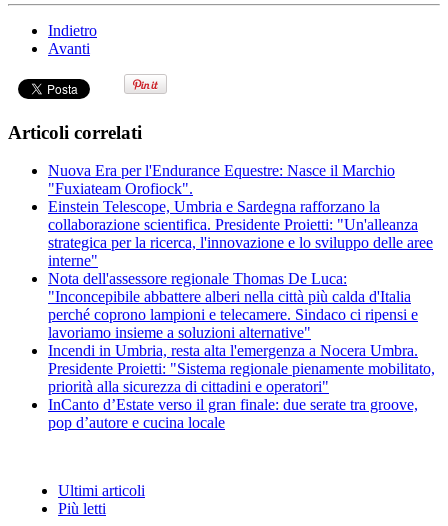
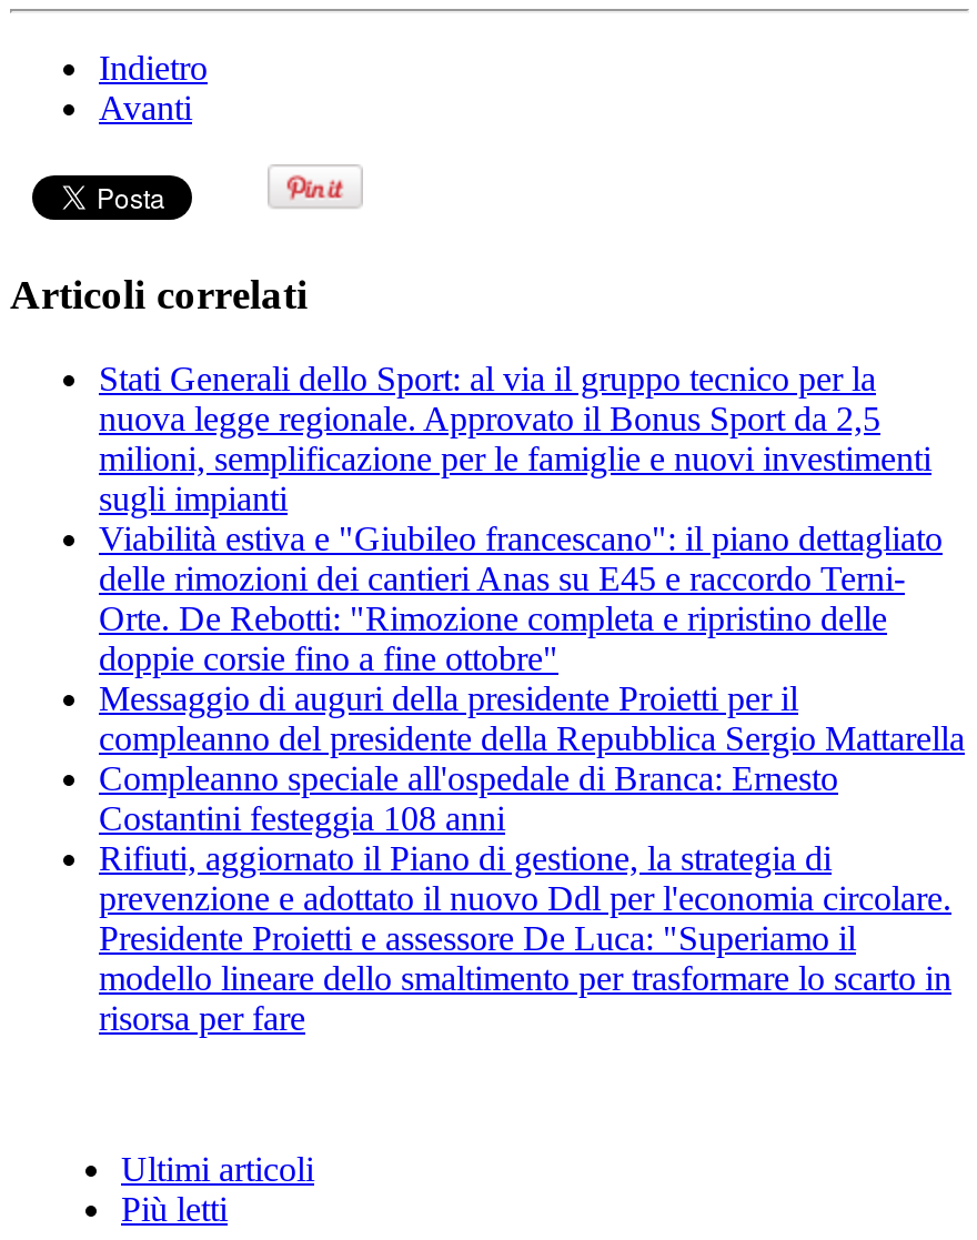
[48,162,435,431] Nuova Era per l'Endurance Equestre: Nasce il Marchio | "Fuxiateam Orofiock". | Einstein Telescope, Umbria e Sardegna rafforzano la | collaborazione scientifica. Presidente Proietti: "Un'alleanza | strategica per la ricerca, l'innovazione e lo sviluppo delle aree | interne" | Nota dell'assessore regionale Thomas De Luca: | "Inconcepibile abbattere alberi nella città più calda d'Italia | perché coprono lampioni e telecamere. Sindaco ci ripensi e | lavoriamo insieme a soluzioni alternative" | Incendi in Umbria, resta alta l'emergenza a Nocera Umbra. | Presidente Proietti: "Sistema regionale pienamente mobilitato, | priorità alla sicurezza di cittadini e operatori" | InCanto d’Estate verso il gran finale: due serate tra groove, | pop d’autore e cucina locale -> [99,360,965,1038] Stati Generali dello Sport: al via il gruppo tecnico per la | nuova legge regionale. Approvato il Bonus Sport da 2,5 | milioni, semplificazione per le famiglie e nuovi investimenti | sugli impianti | Viabilità estiva e "Giubileo francescano": il piano dettagliato | delle rimozioni dei cantieri Anas su E45 e raccordo Terni- | Orte. De Rebotti: "Rimozione completa e ripristino delle | doppie corsie fino a fine ottobre" | Messaggio di auguri della presidente Proietti per il | compleanno del presidente della Repubblica Sergio Mattarella | Compleanno speciale all'ospedale di Branca: Ernesto | Costantini festeggia 108 anni | Rifiuti, aggiornato il Piano di gestione, la strategia di | prevenzione e adottato il nuovo Ddl per l'economia circolare. | Presidente Proietti e assessore De Luca: "Superiamo il | modello lineare dello smaltimento per trasformare lo scarto in | risorsa per fare

